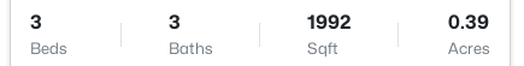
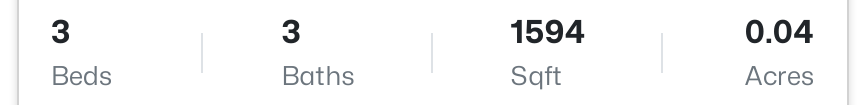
[307,11,352,34] 1992 -> [511,13,585,51] 1594
[448,11,489,34] 0.39 -> [745,13,813,51] 0.04

